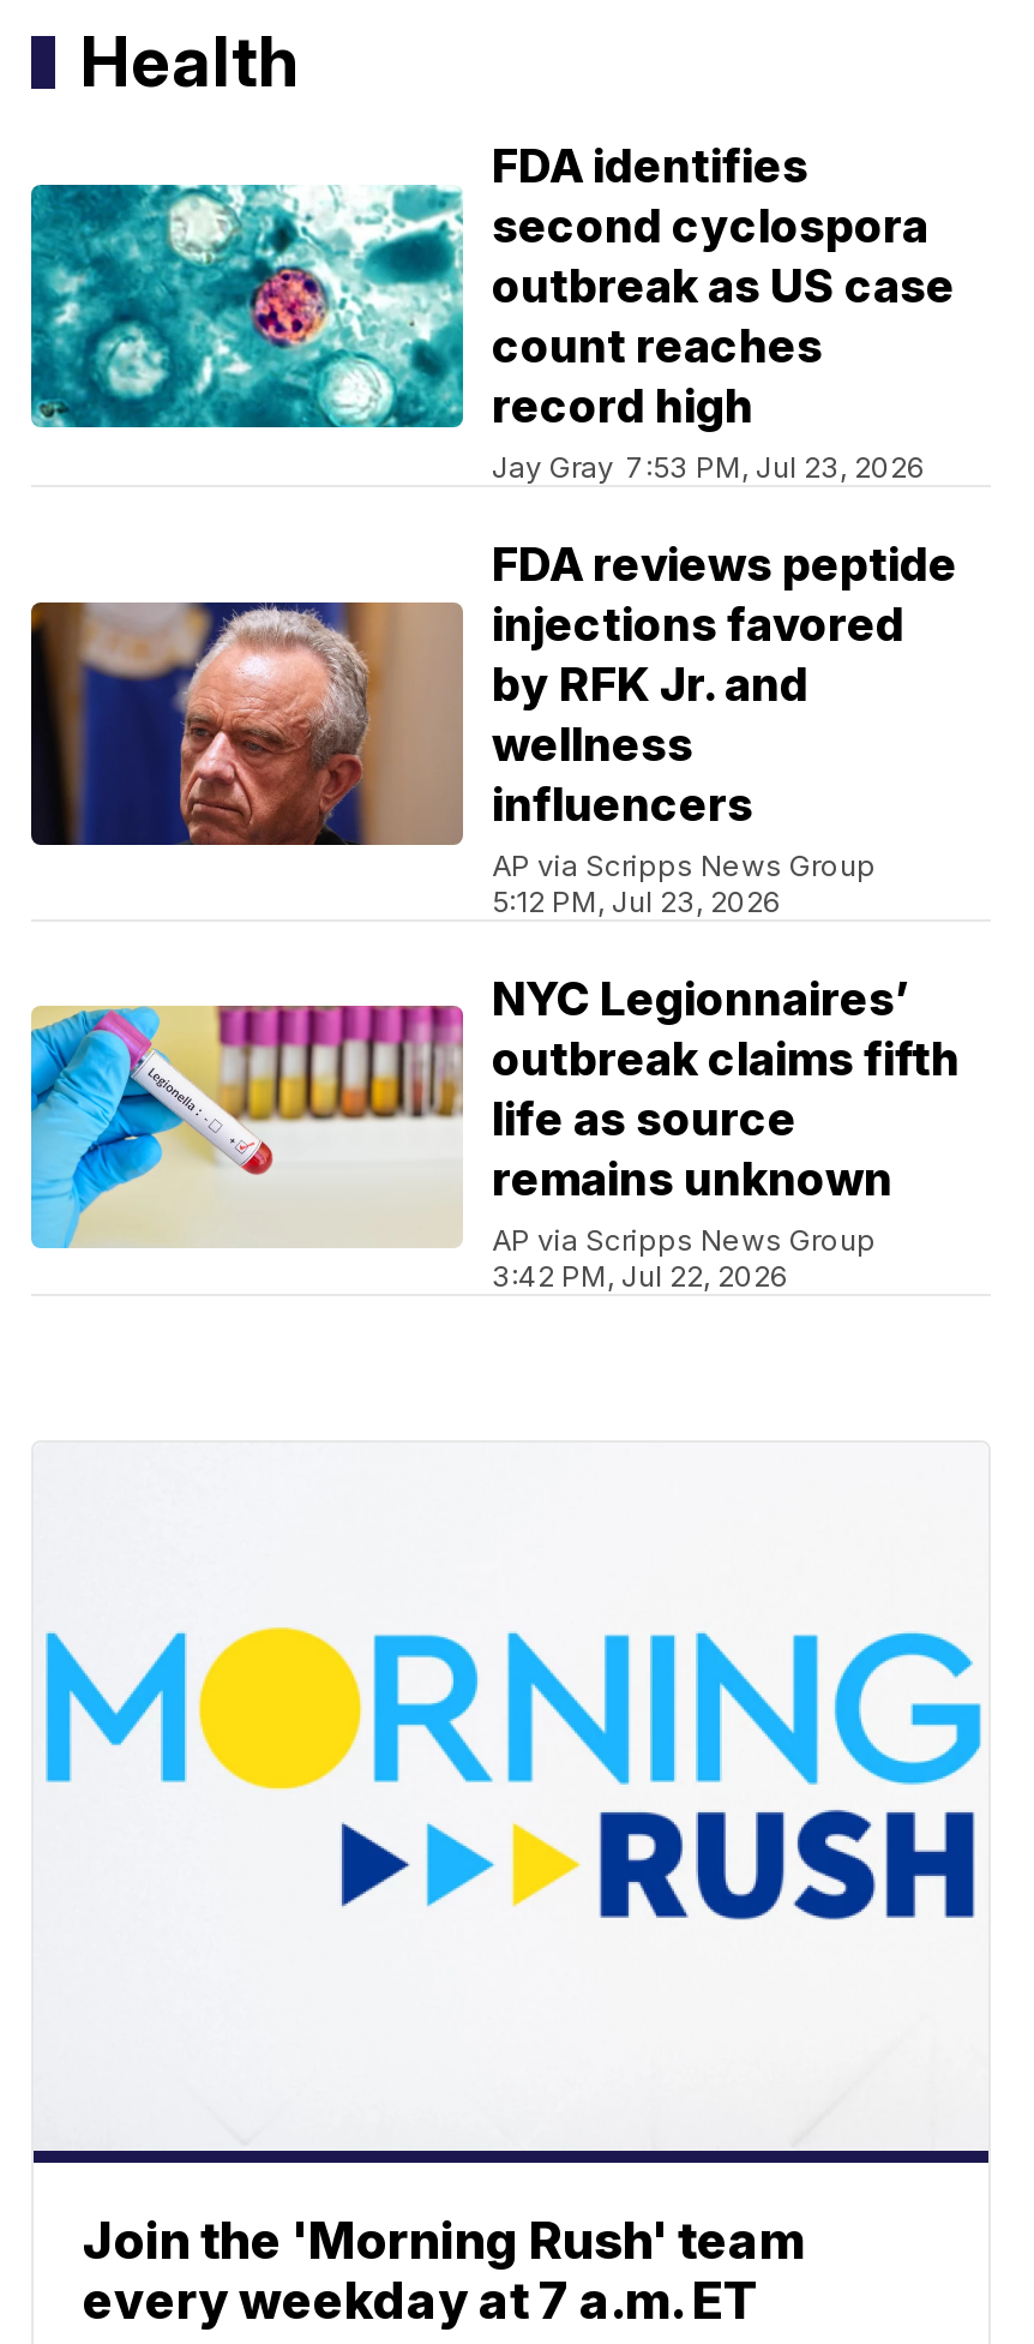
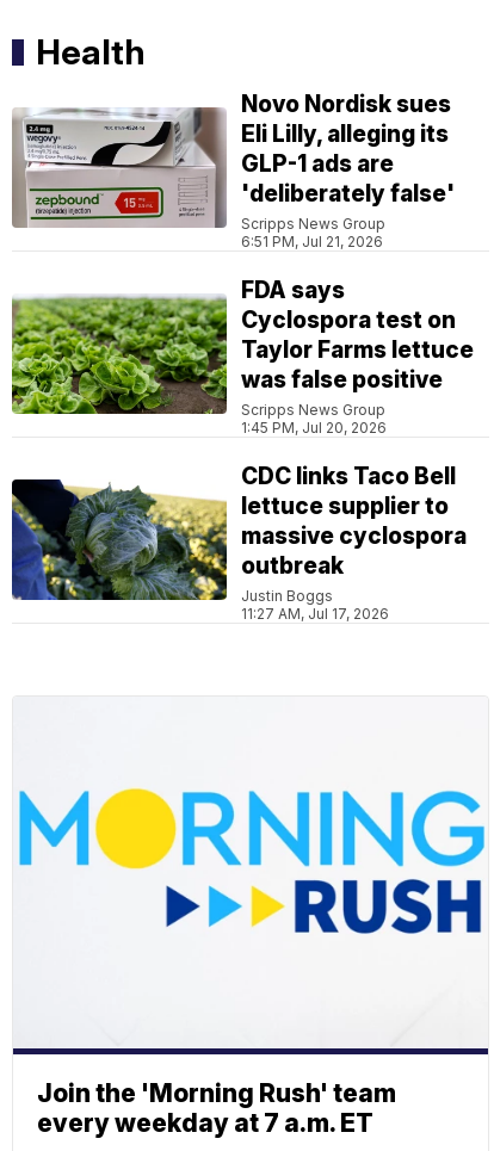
[29,140,955,486] [image] | FDA identifies | second cyclospora | outbreak as US case | count reaches | record high | Jay Gray 7:53 PM, Jul 23, 2026 -> [11,91,455,251] [image] | Novo Nordisk sues | Eli Lilly, alleging its | GLP-1 ads are | 'deliberately false' | Scripps News Group | 6:51 PM, Jul 21, 2026
[29,539,957,921] [image] | FDA reviews peptide | injections favored | by RFK Jr. and | wellness | influencers | AP via Scripps News Group | 5:12 PM, Jul 23, 2026 -> [11,277,474,437] [image] | FDA says | Cyclospora test on | Taylor Farms lettuce | was false positive | Scripps News Group | 1:45 PM, Jul 20, 2026
[29,973,960,1295] [image] | NYC Legionnaires’ | outbreak claims fifth | life as source | remains unknown | AP via Scripps News Group | 3:42 PM, Jul 22, 2026 -> [11,463,467,623] [image] | CDC links Taco Bell | lettuce supplier to | massive cyclospora | outbreak | Justin Boggs | 11:27 AM, Jul 17, 2026

